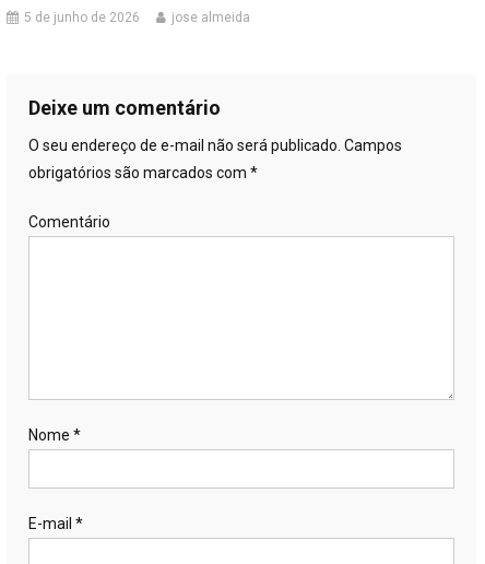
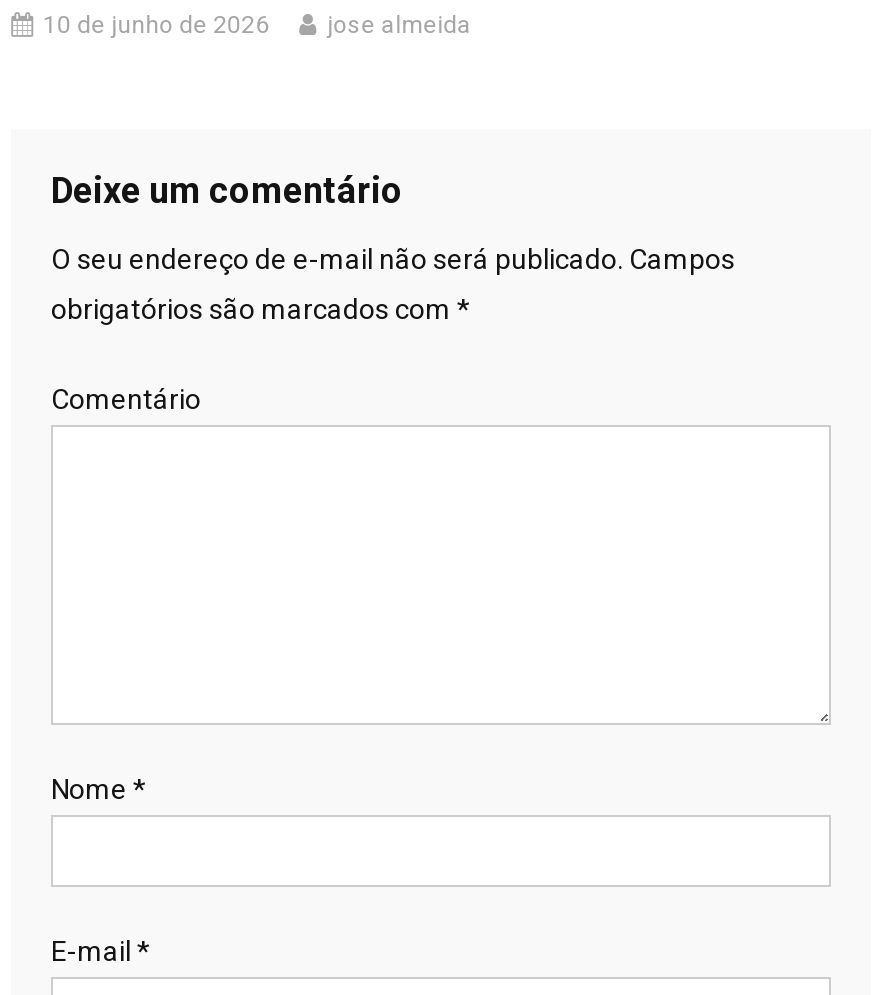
[24,10,140,25] 5 de junho de 2026 -> [43,10,269,38] 10 de junho de 2026

